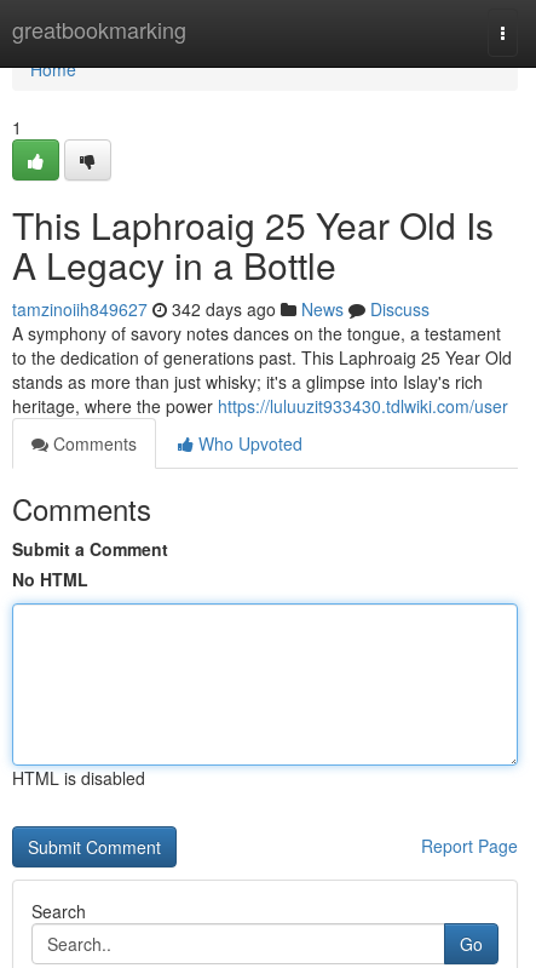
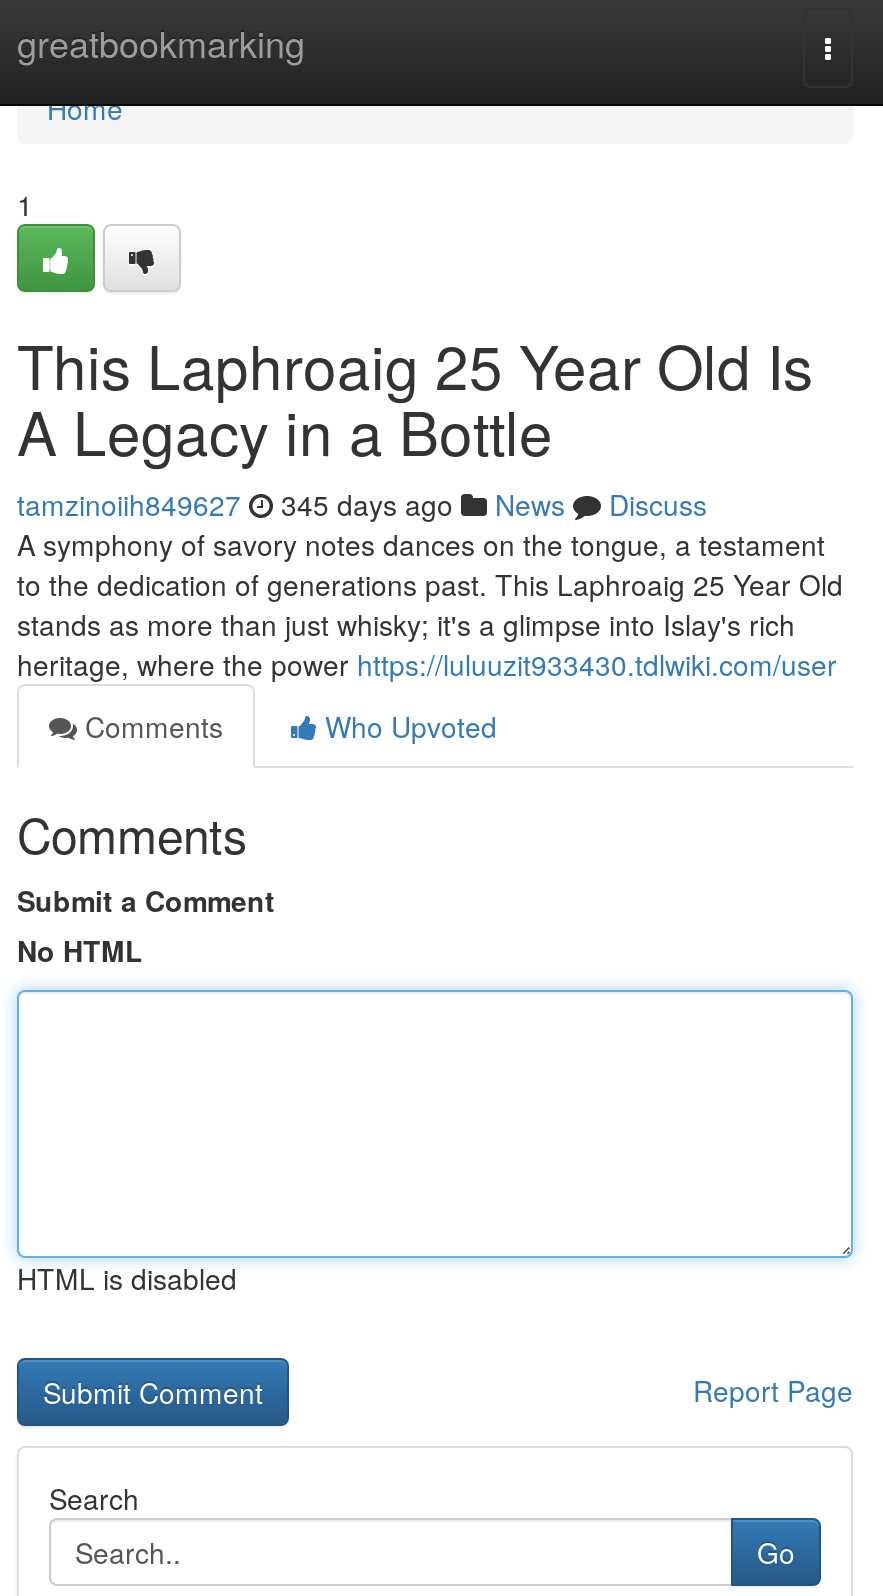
[12,297,430,321] tamzinoiih849627 342 days ago News Discuss -> [17,484,707,524] tamzinoiih849627 345 days ago News Discuss

